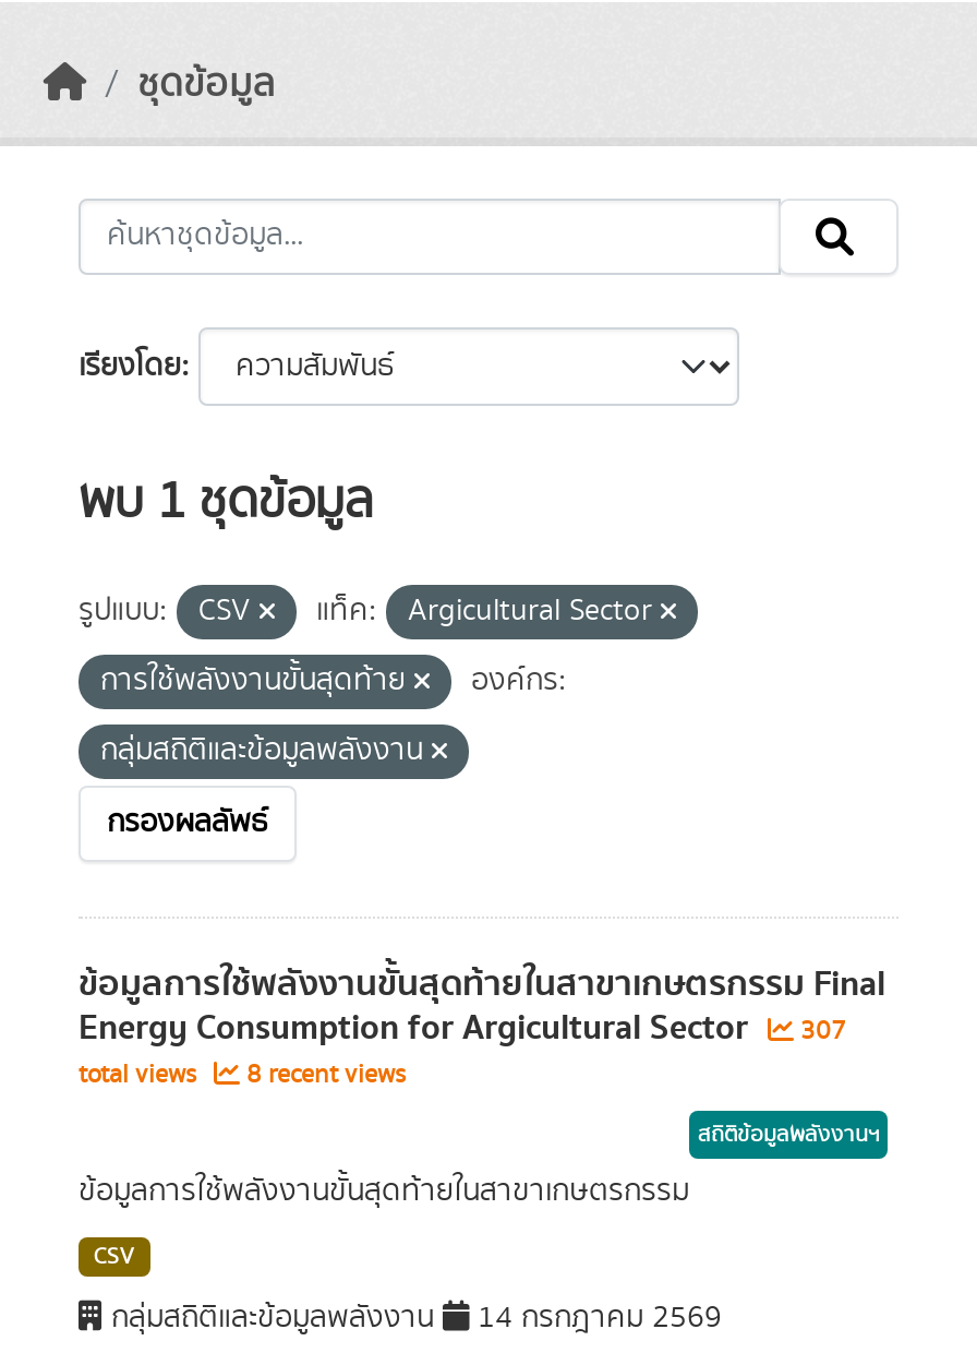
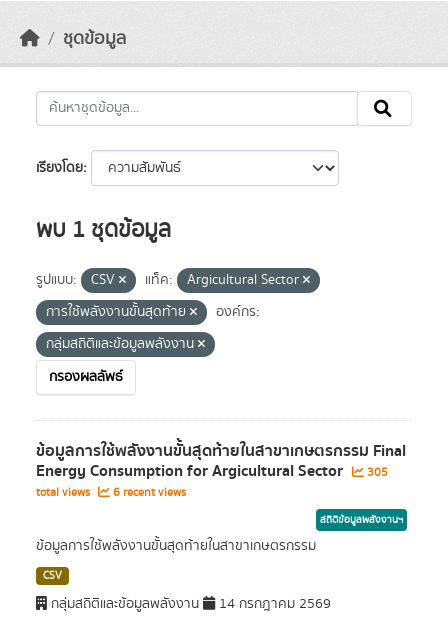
[79,999,846,1056] Energy Consumption for Argicultural Sector 307 -> [36,458,388,484] Energy Consumption for Argicultural Sector 305
[79,1056,406,1093] total views 8 recent views -> [36,484,186,501] total views 6 recent views

